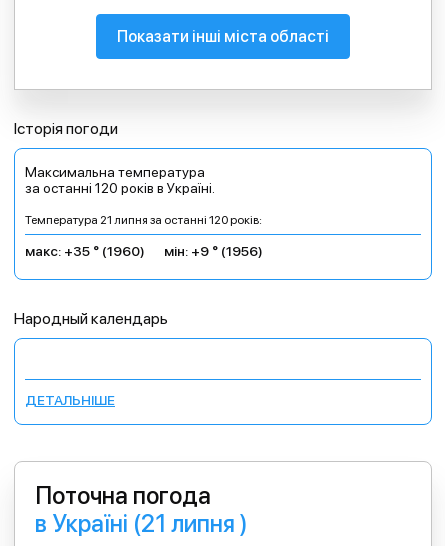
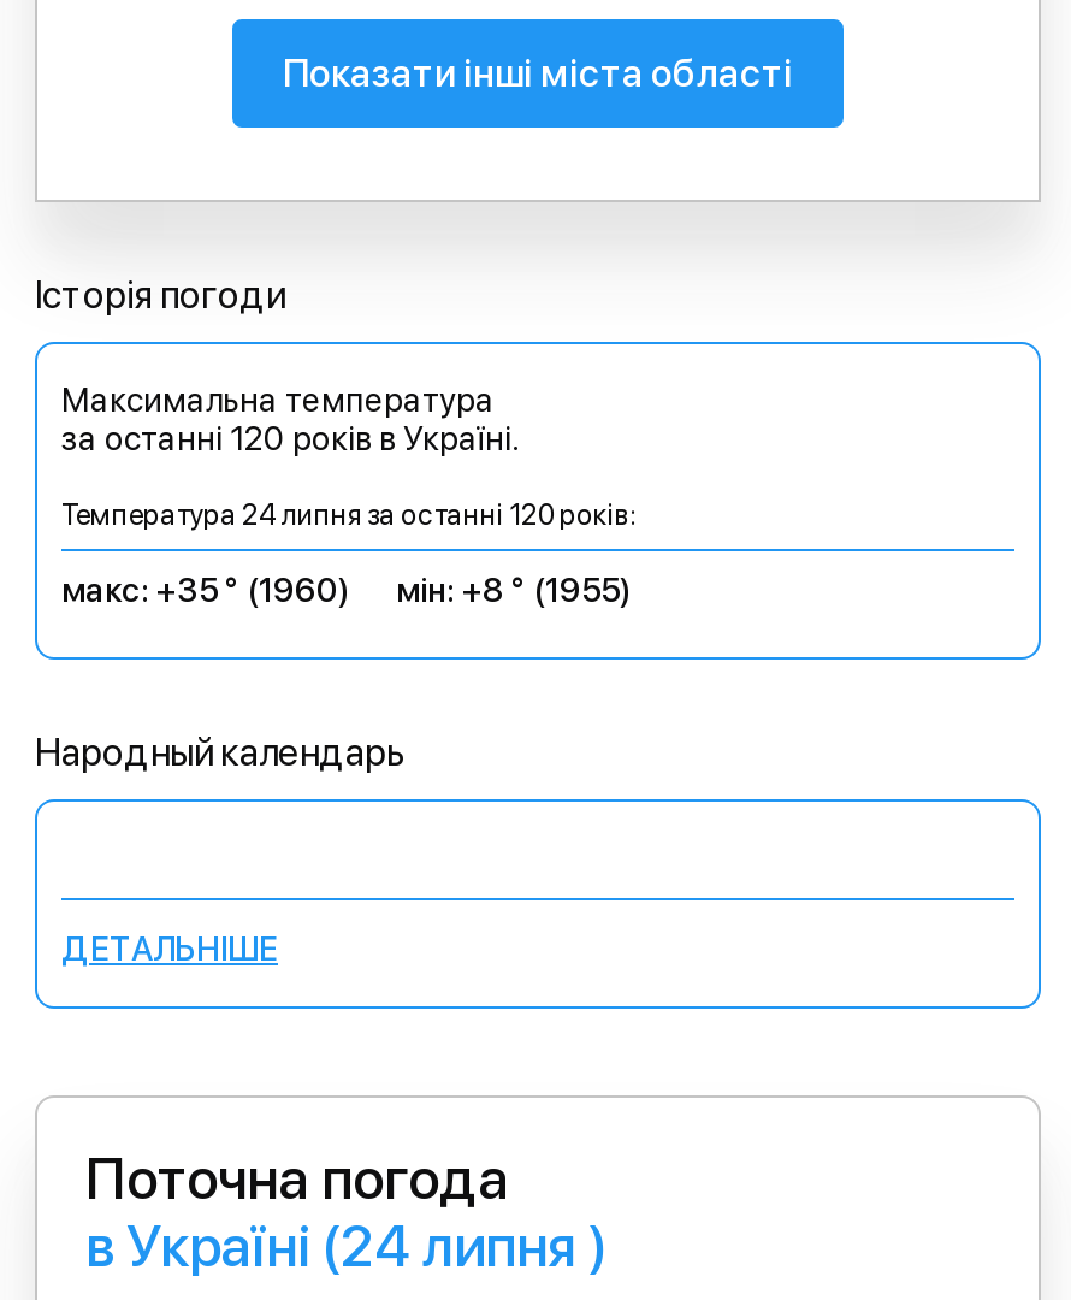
[25,213,262,227] Температура 21 липня за останні 120 років: -> [61,498,637,532] Температура 24 липня за останні 120 років:
[25,243,263,259] макс: +35 ° (1960) мін: +9 ° (1956) -> [61,571,632,609] макс: +35 ° (1960) мін: +8 ° (1955)
[35,509,248,538] в Україні (21 липня ) -> [85,1211,608,1281] в Україні (24 липня )

